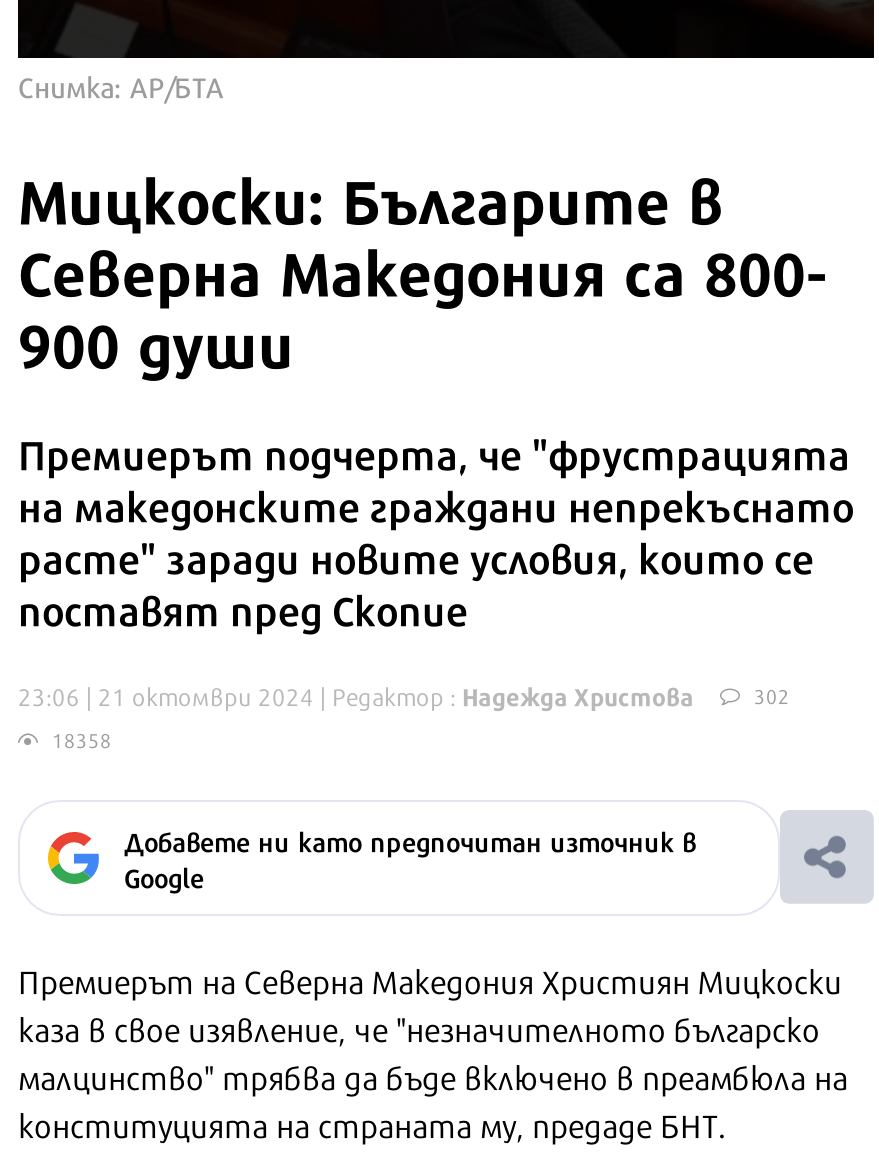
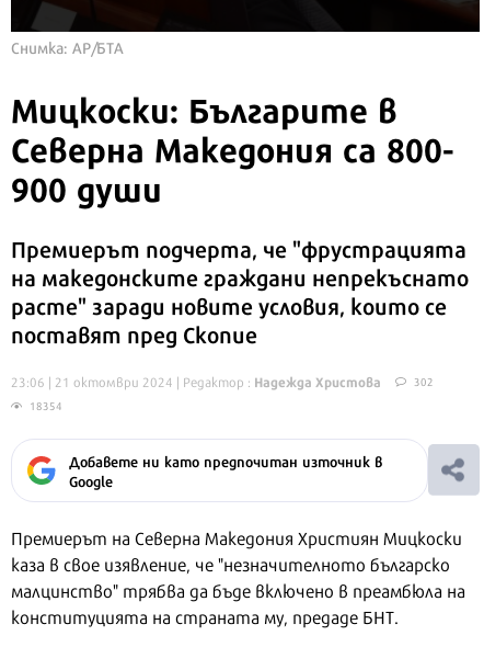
[52,723,112,753] 18358 -> [30,396,62,413] 18354

